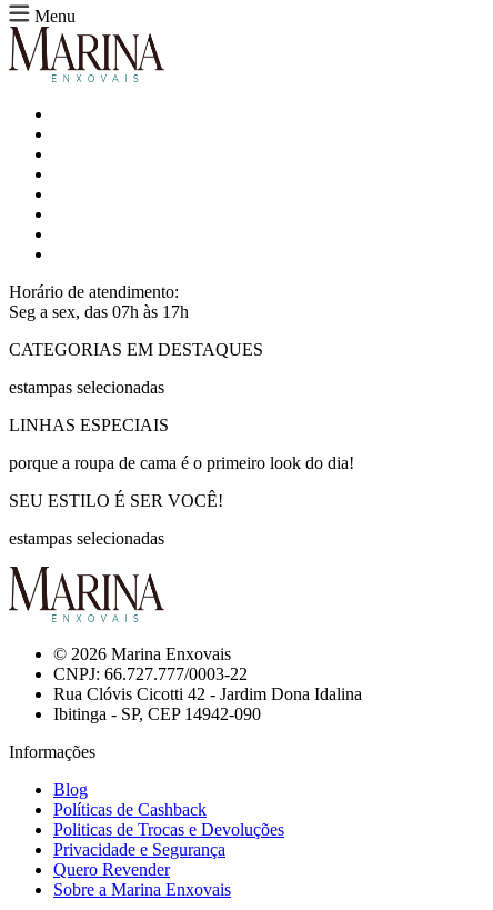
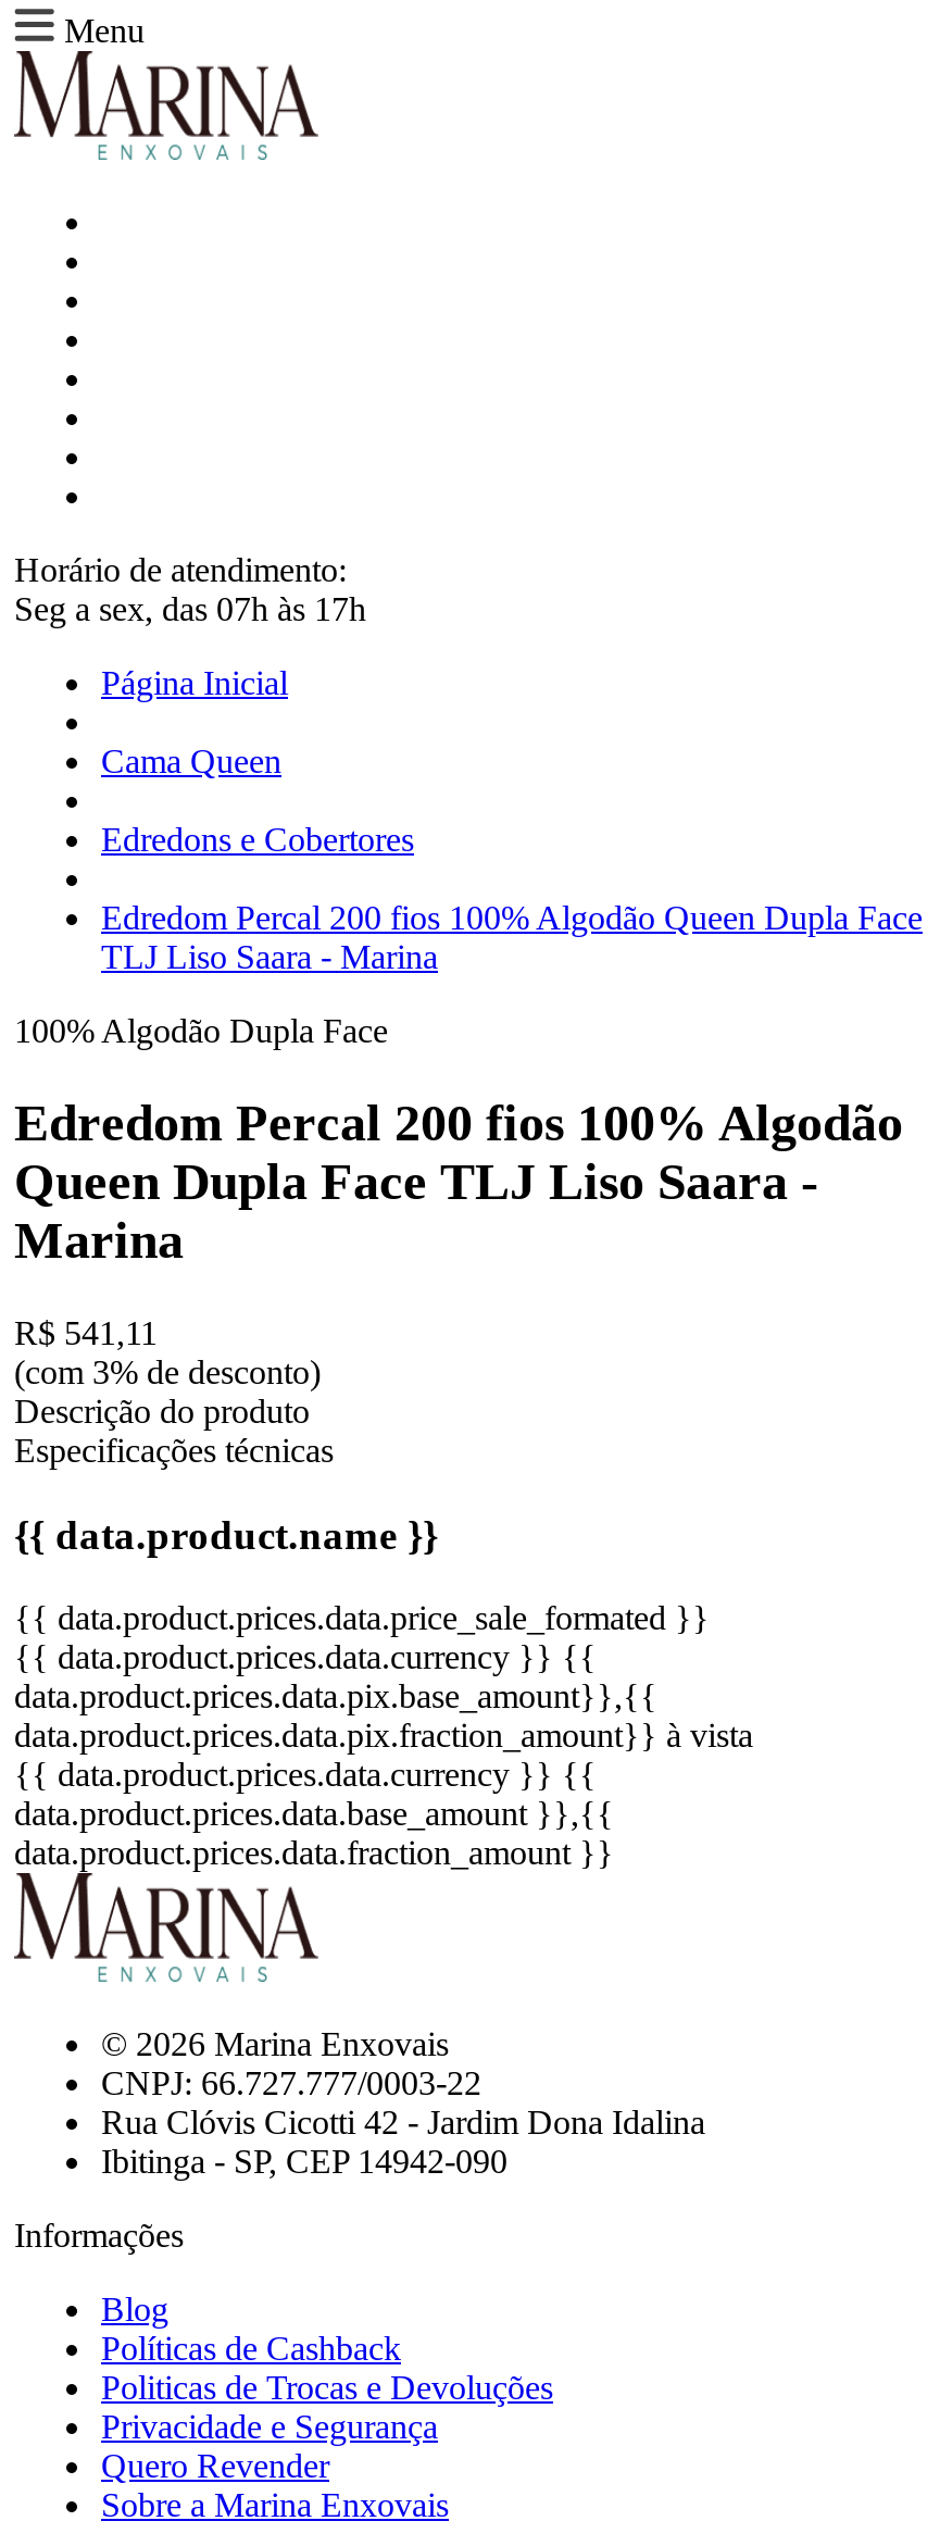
[9,340,354,548] CATEGORIAS EM DESTAQUES | estampas selecionadas | LINHAS ESPECIAIS | porque a roupa de cama é o primeiro look do dia! | SEU ESTILO É SER VOCÊ! | estampas selecionadas -> [14,664,923,1871] Página Inicial | Cama Queen | Edredons e Cobertores | Edredom Percal 200 fios 100% Algodão Queen Dupla Face | TLJ Liso Saara - Marina | 100% Algodão Dupla Face | Edredom Percal 200 fios 100% Algodão | Queen Dupla Face TLJ Liso Saara - | Marina | R$ 541,11 | (com 3% de desconto) | Descrição do produto | Especificações técnicas | {{ data.product.name }} | {{ data.product.prices.data.price_sale_formated }} | {{ data.product.prices.data.currency }} {{ | data.product.prices.data.pix.base_amount}},{{ | data.product.prices.data.pix.fraction_amount}} à vista | {{ data.product.prices.data.currency }} {{ | data.product.prices.data.base_amount }},{{ | data.product.prices.data.fraction_amount }}

